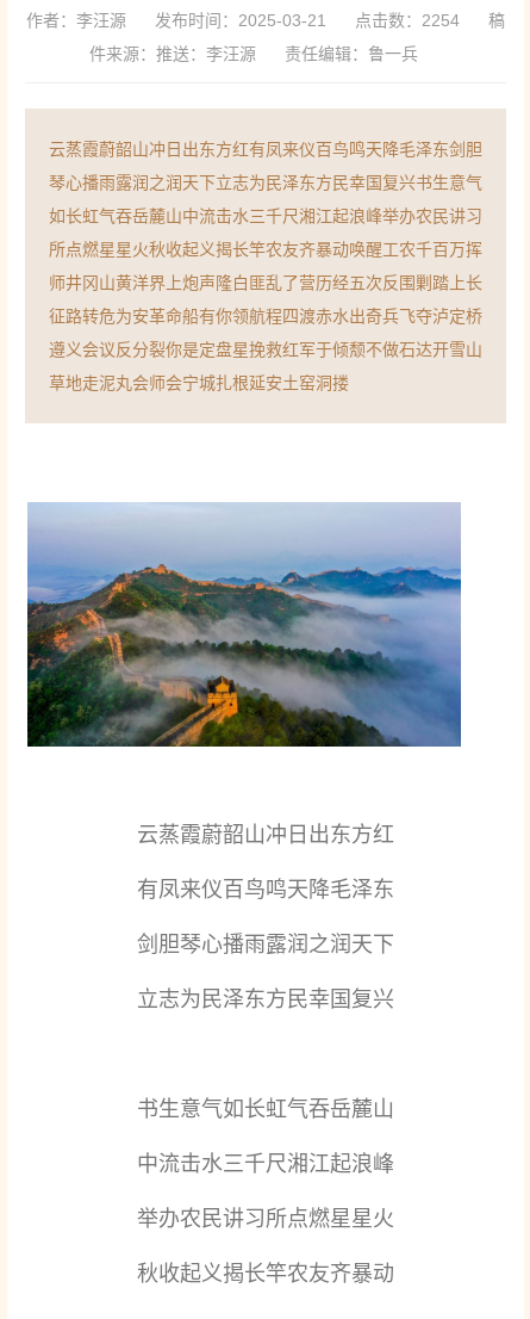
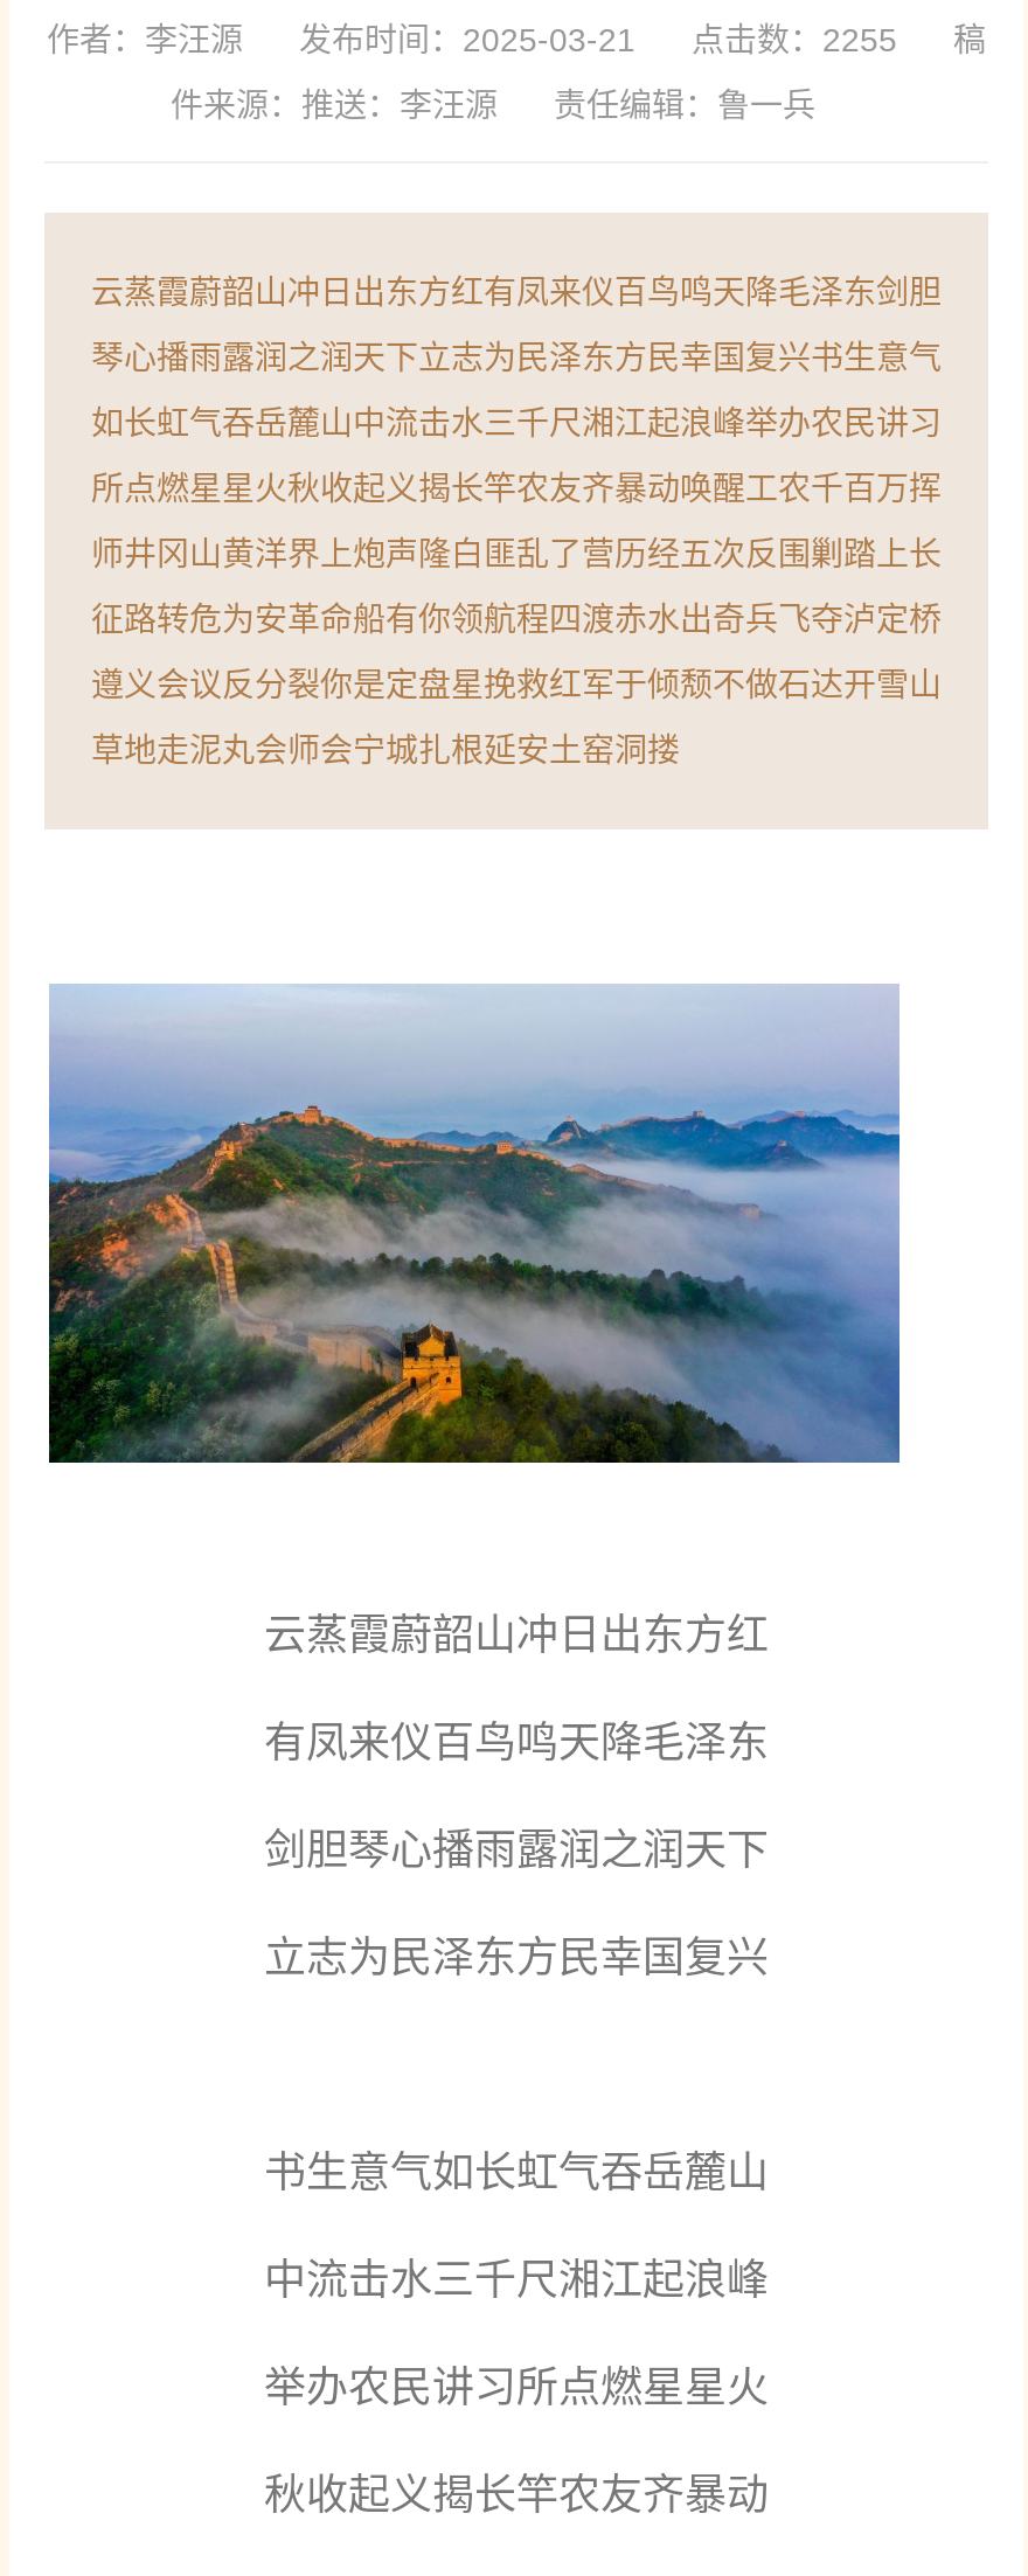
[26,11,505,30] 作者：李汪源 发布时间：2025-03-21 点击数：2254 稿 -> [47,21,986,58] 作者：李汪源 发布时间：2025-03-21 点击数：2255 稿

